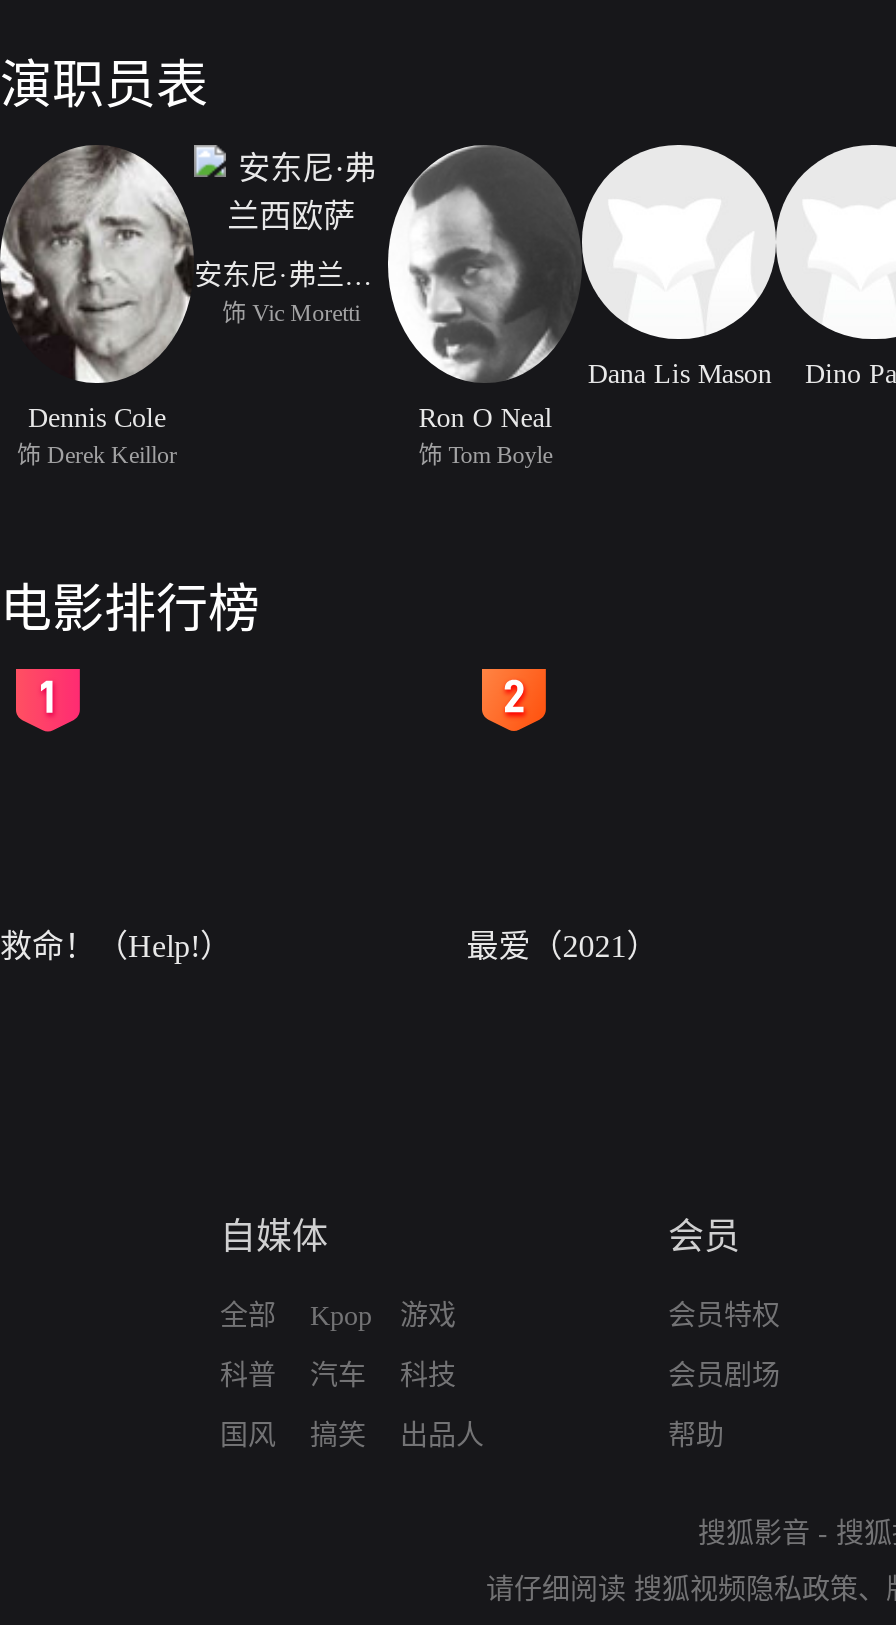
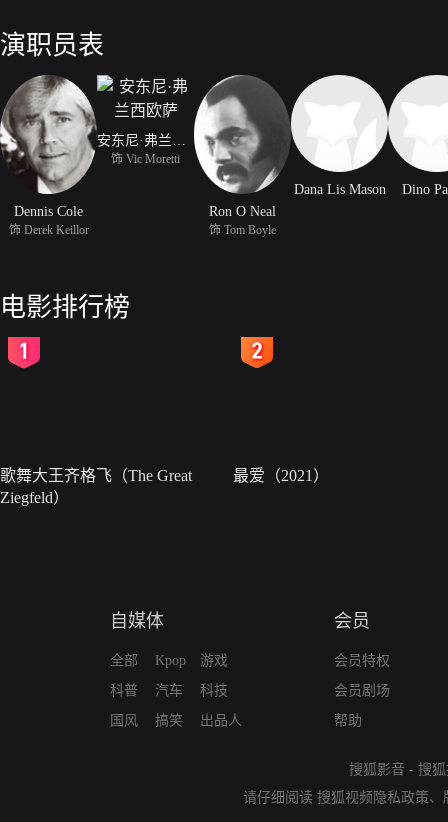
[0,929,232,963] 救命！（Help!） -> [0,467,192,506] 歌舞大王齐格飞（The Great | Ziegfeld）

